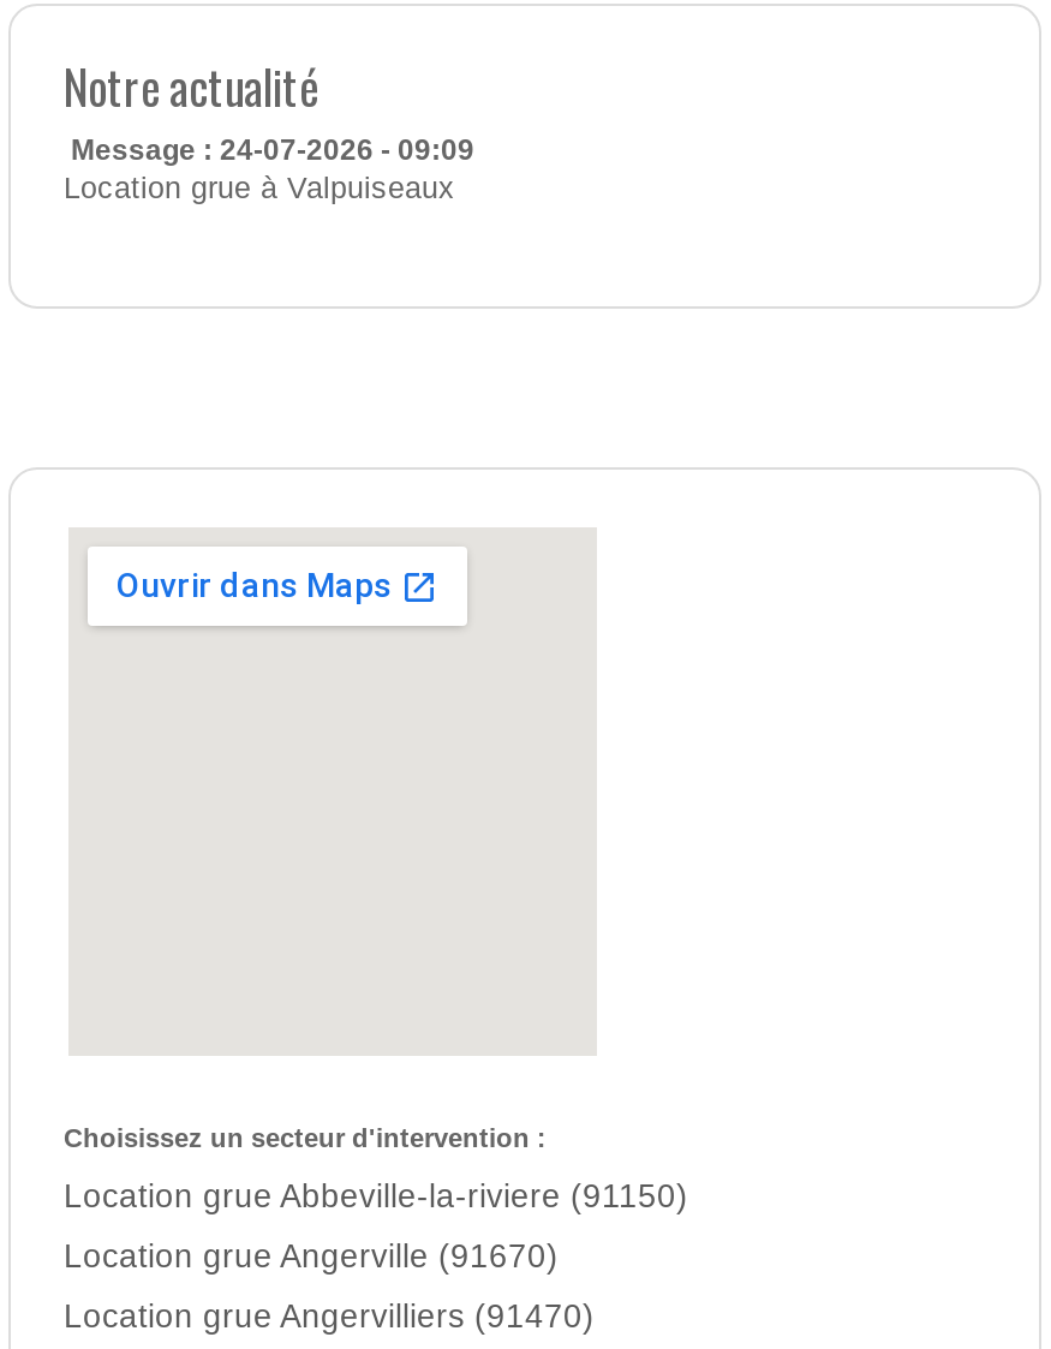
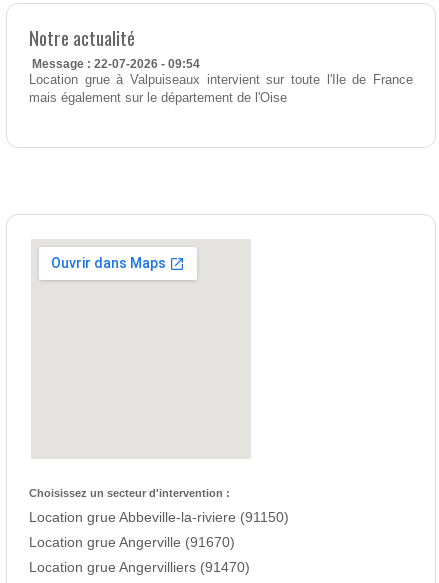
[64,135,474,207] Message : 24-07-2026 - 09:09 | Location grue à Valpuiseaux -> [29,57,413,105] Message : 22-07-2026 - 09:54 | Location grue à Valpuiseaux intervient sur toute l'Ile de France | mais également sur le département de l'Oise

